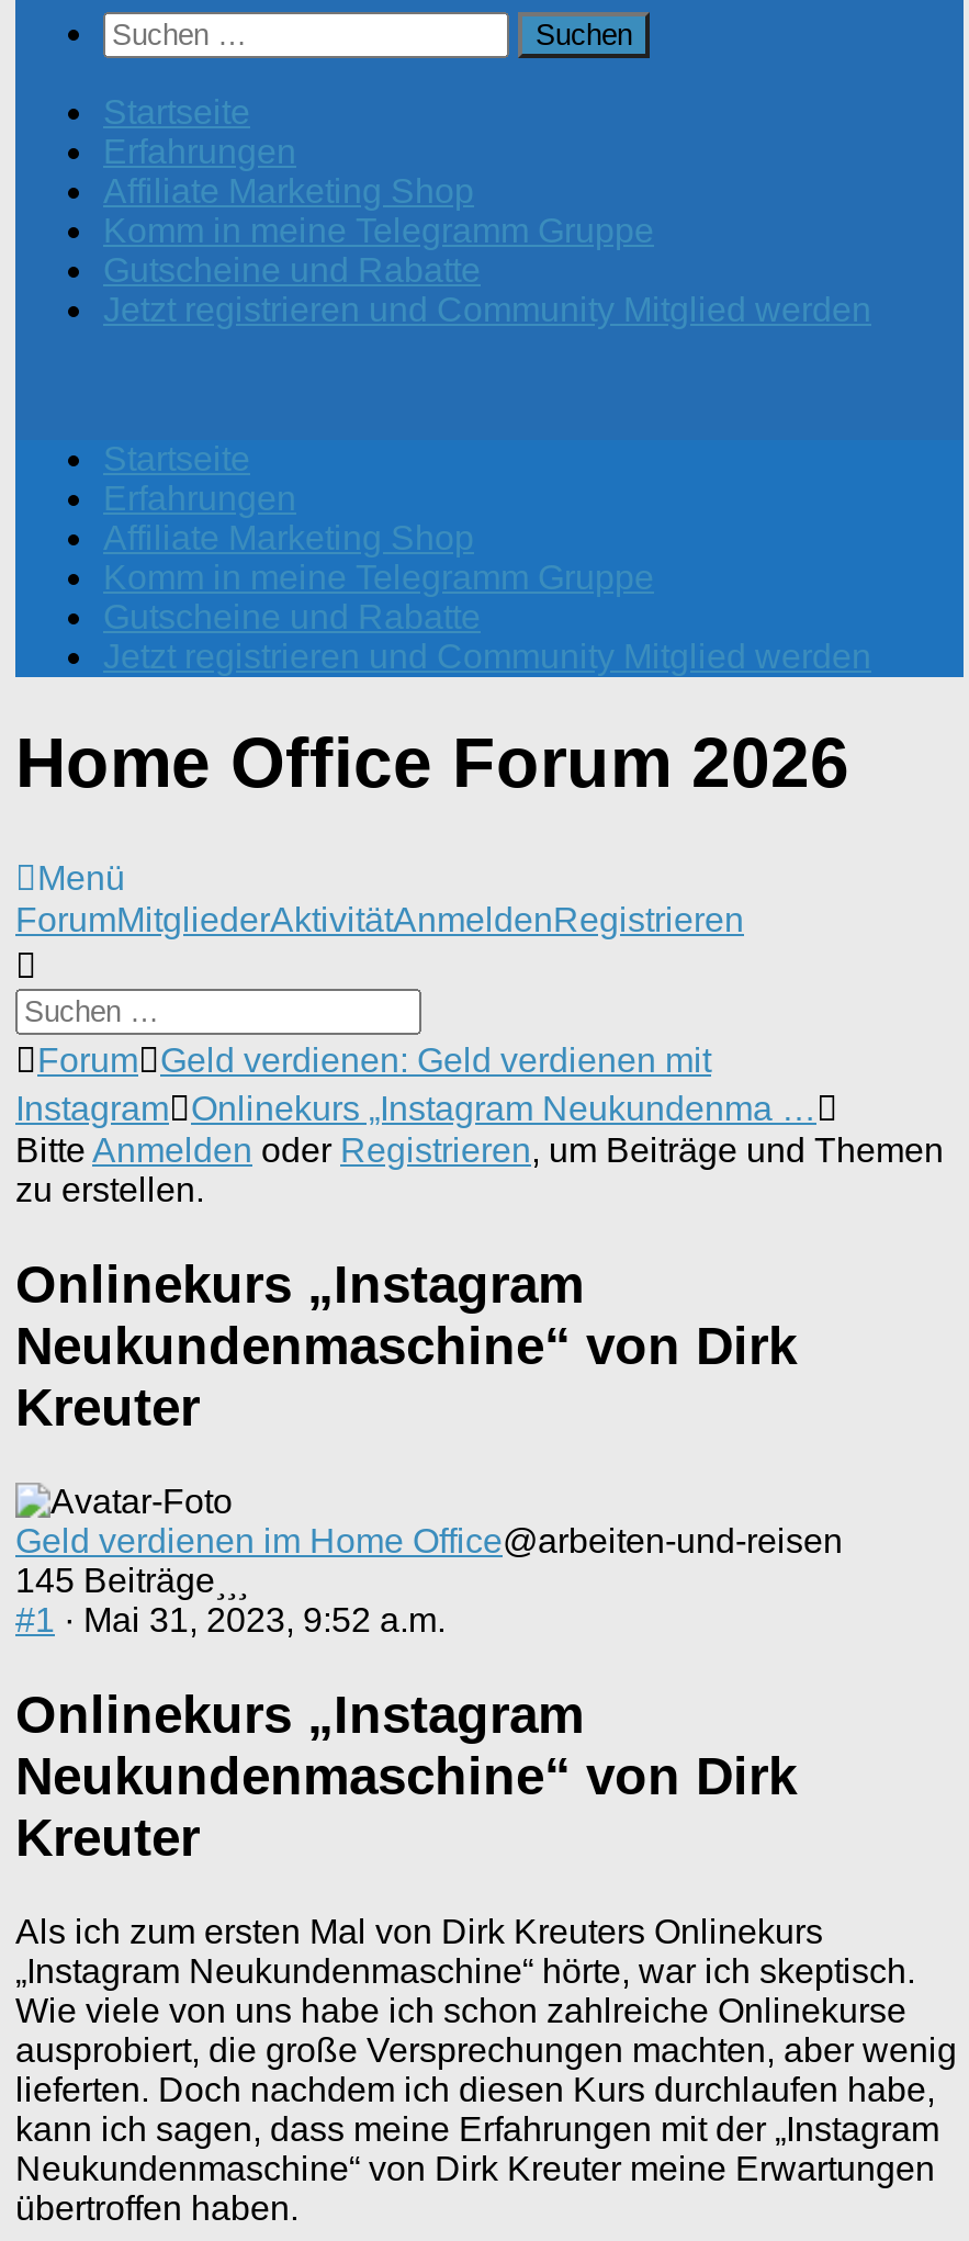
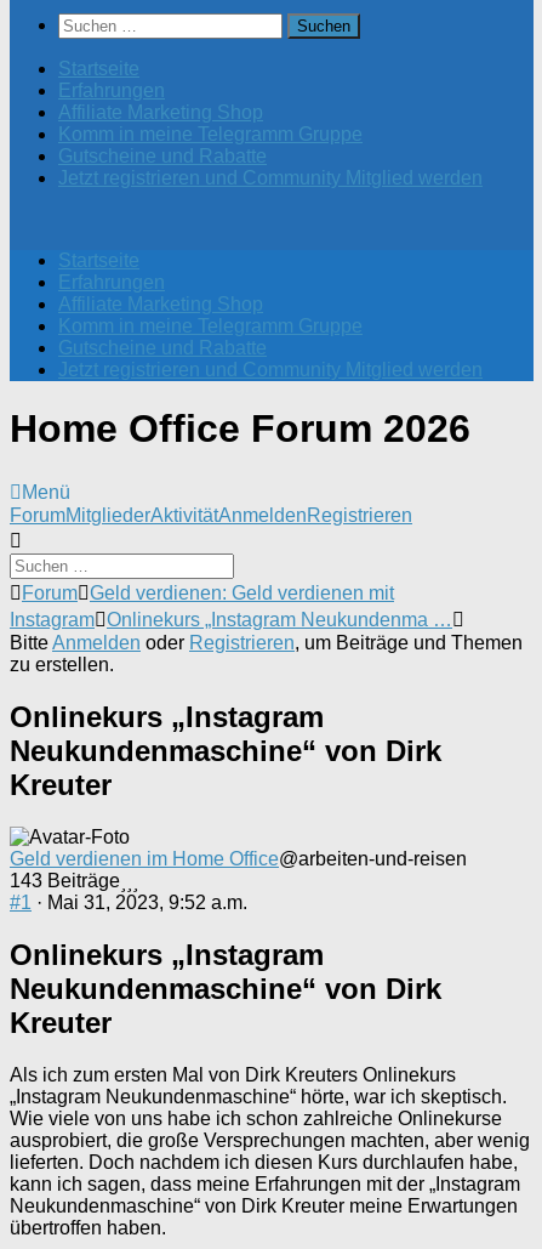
[15,1561,215,1598] 145 Beiträge -> [10,870,120,891] 143 Beiträge

